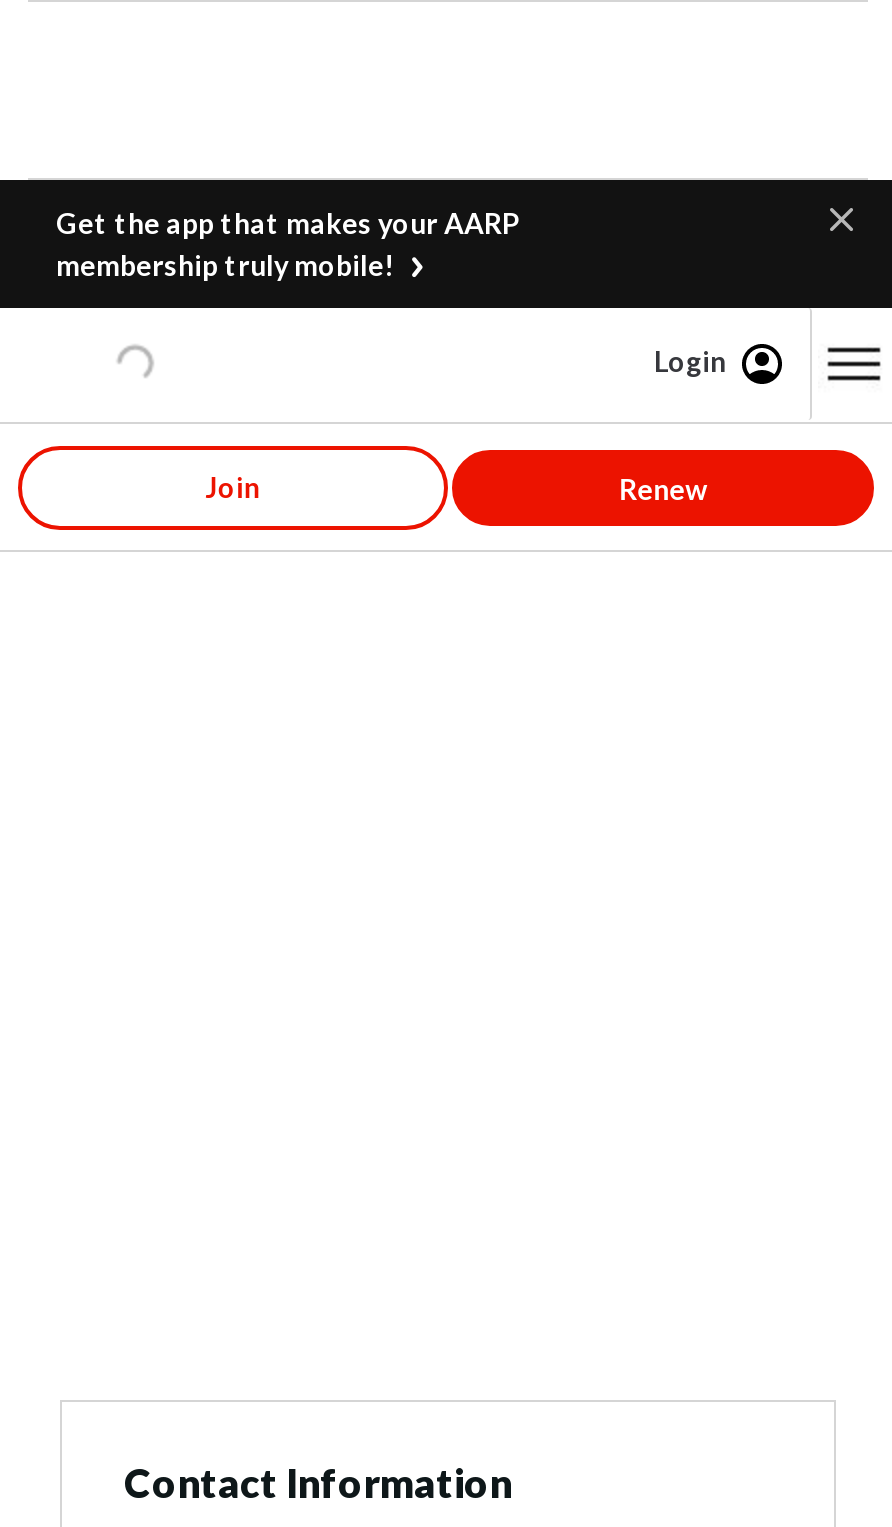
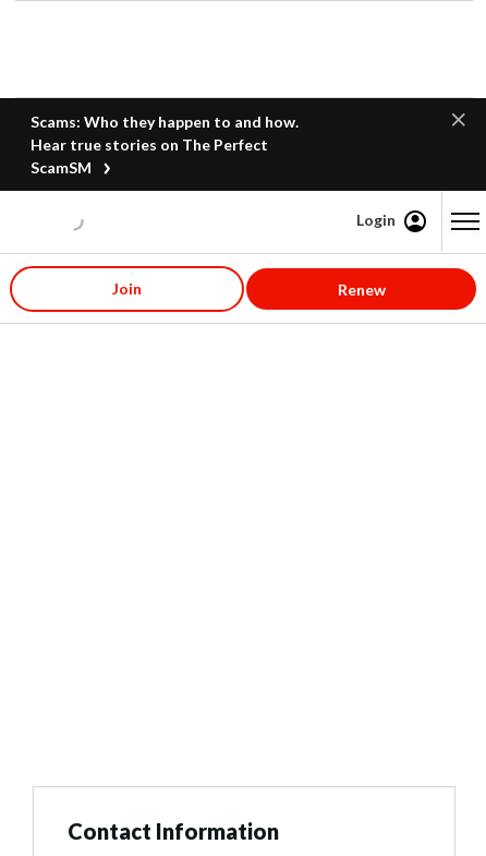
[56,206,520,282] Get the app that makes your AARP | membership truly mobile! -> [31,112,299,177] Scams: Who they happen to and how. | Hear true stories on The Perfect | ScamSM

